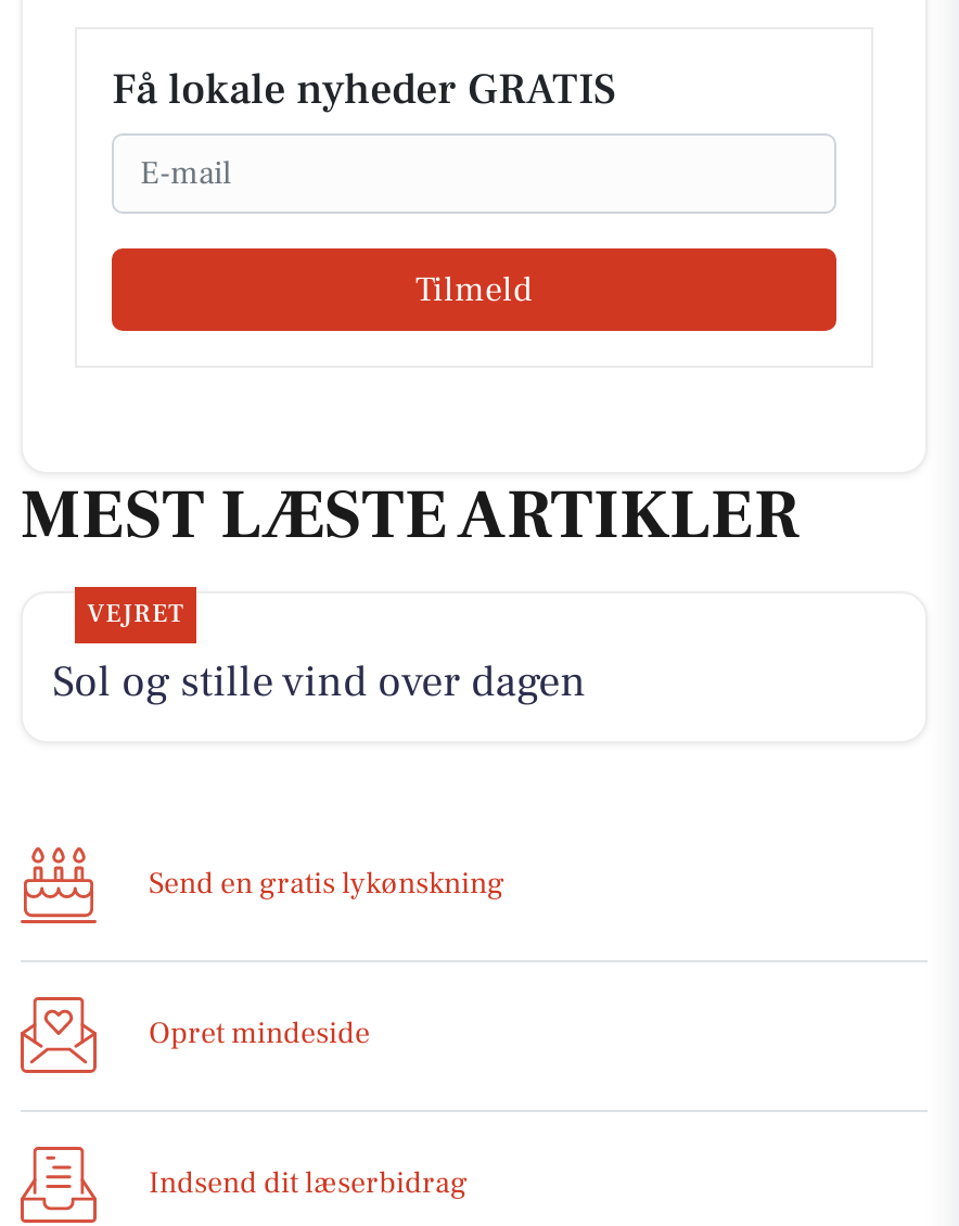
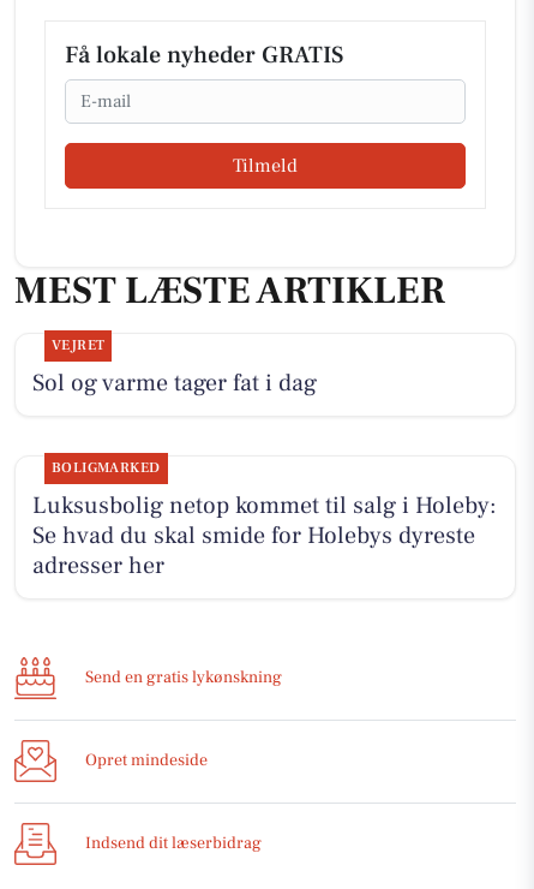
[52,654,586,711] Sol og stille vind over dagen -> [32,368,496,582] Sol og varme tager fat i dag | BOLIGMARKED | Luksusbolig netop kommet til salg i Holeby: | Se hvad du skal smide for Holebys dyreste | adresser her

